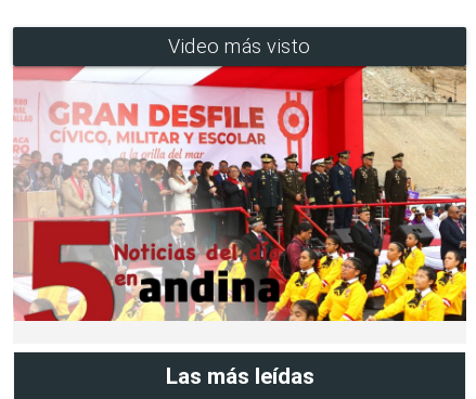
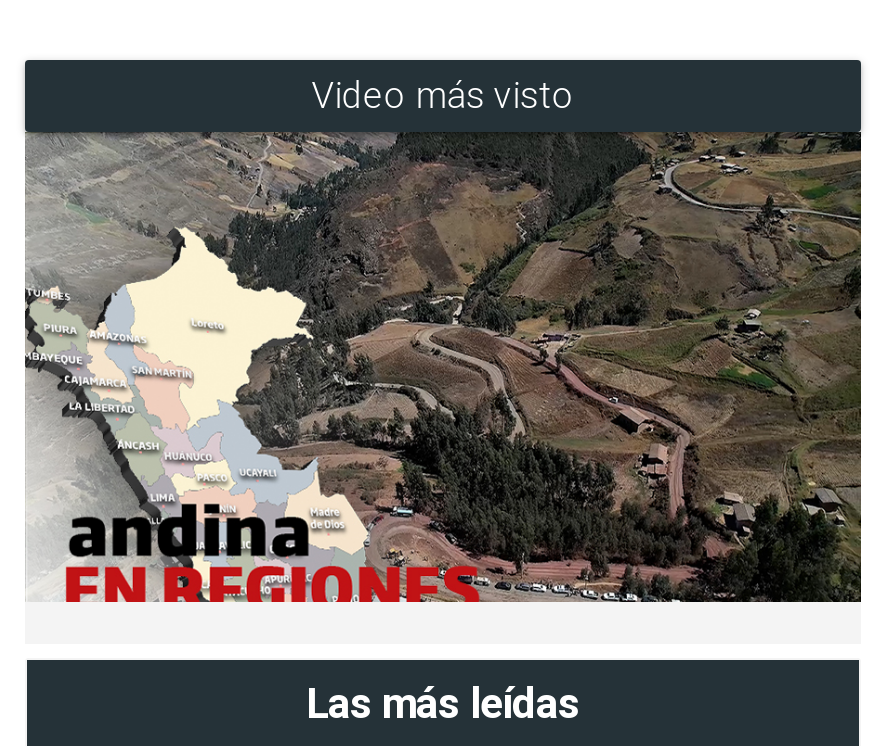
[13,65,467,322] [image] -> [23,132,863,604] [image]

